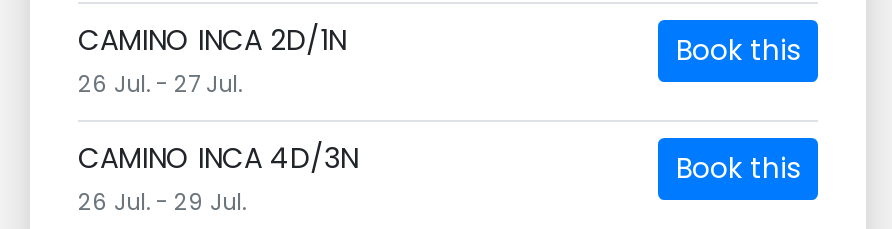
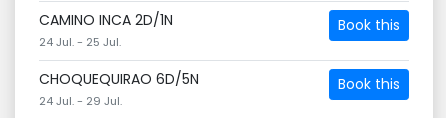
[78,68,242,100] 26 Jul. - 27 Jul. -> [39,34,121,50] 24 Jul. - 25 Jul.
[78,138,358,218] CAMINO INCA 4D/3N | 26 Jul. - 29 Jul. -> [39,69,199,109] CHOQUEQUIRAO 6D/5N | 24 Jul. - 29 Jul.

